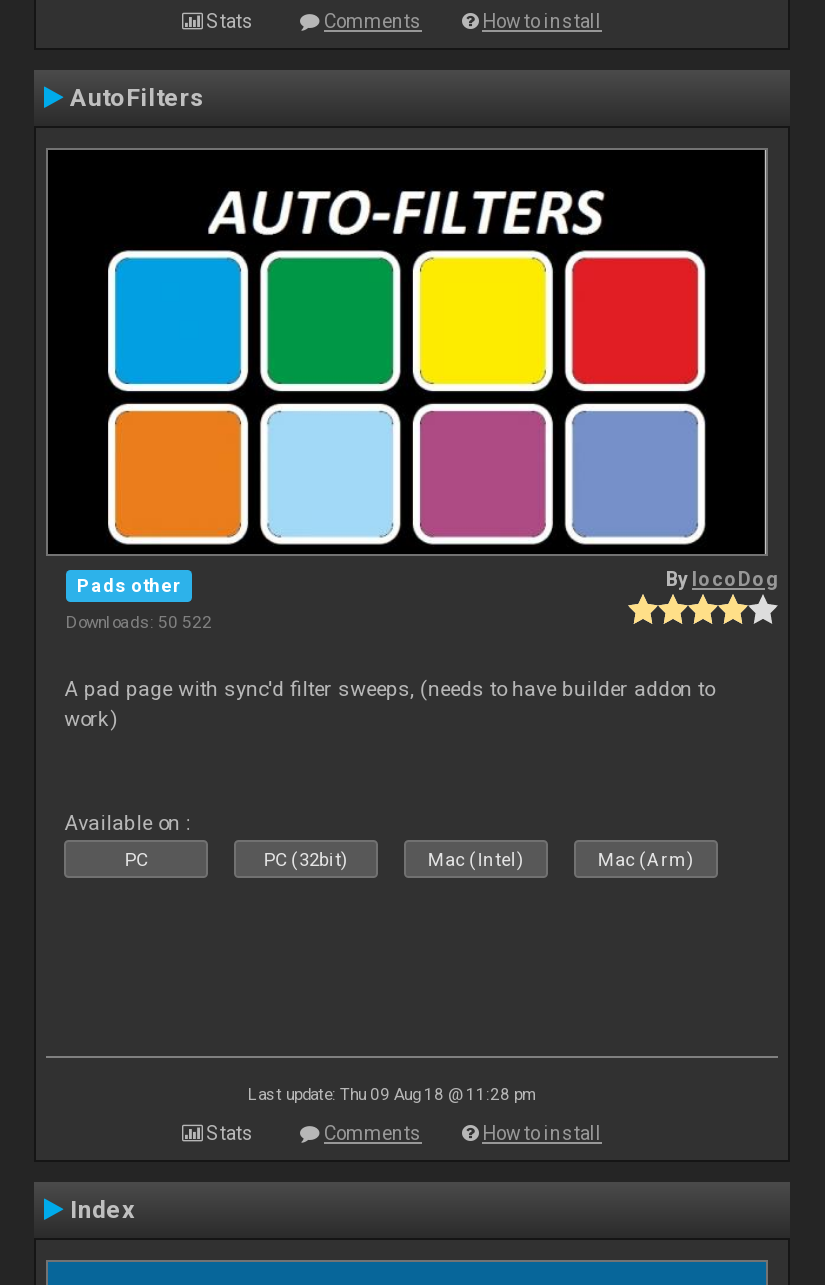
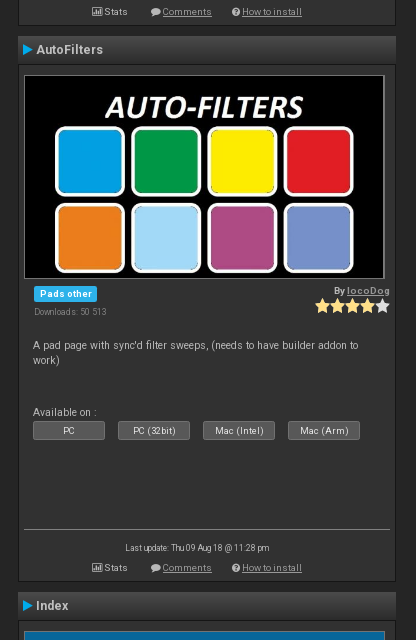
[66,611,212,631] Downloads: 50 522 -> [34,307,107,317] Downloads: 50 513

